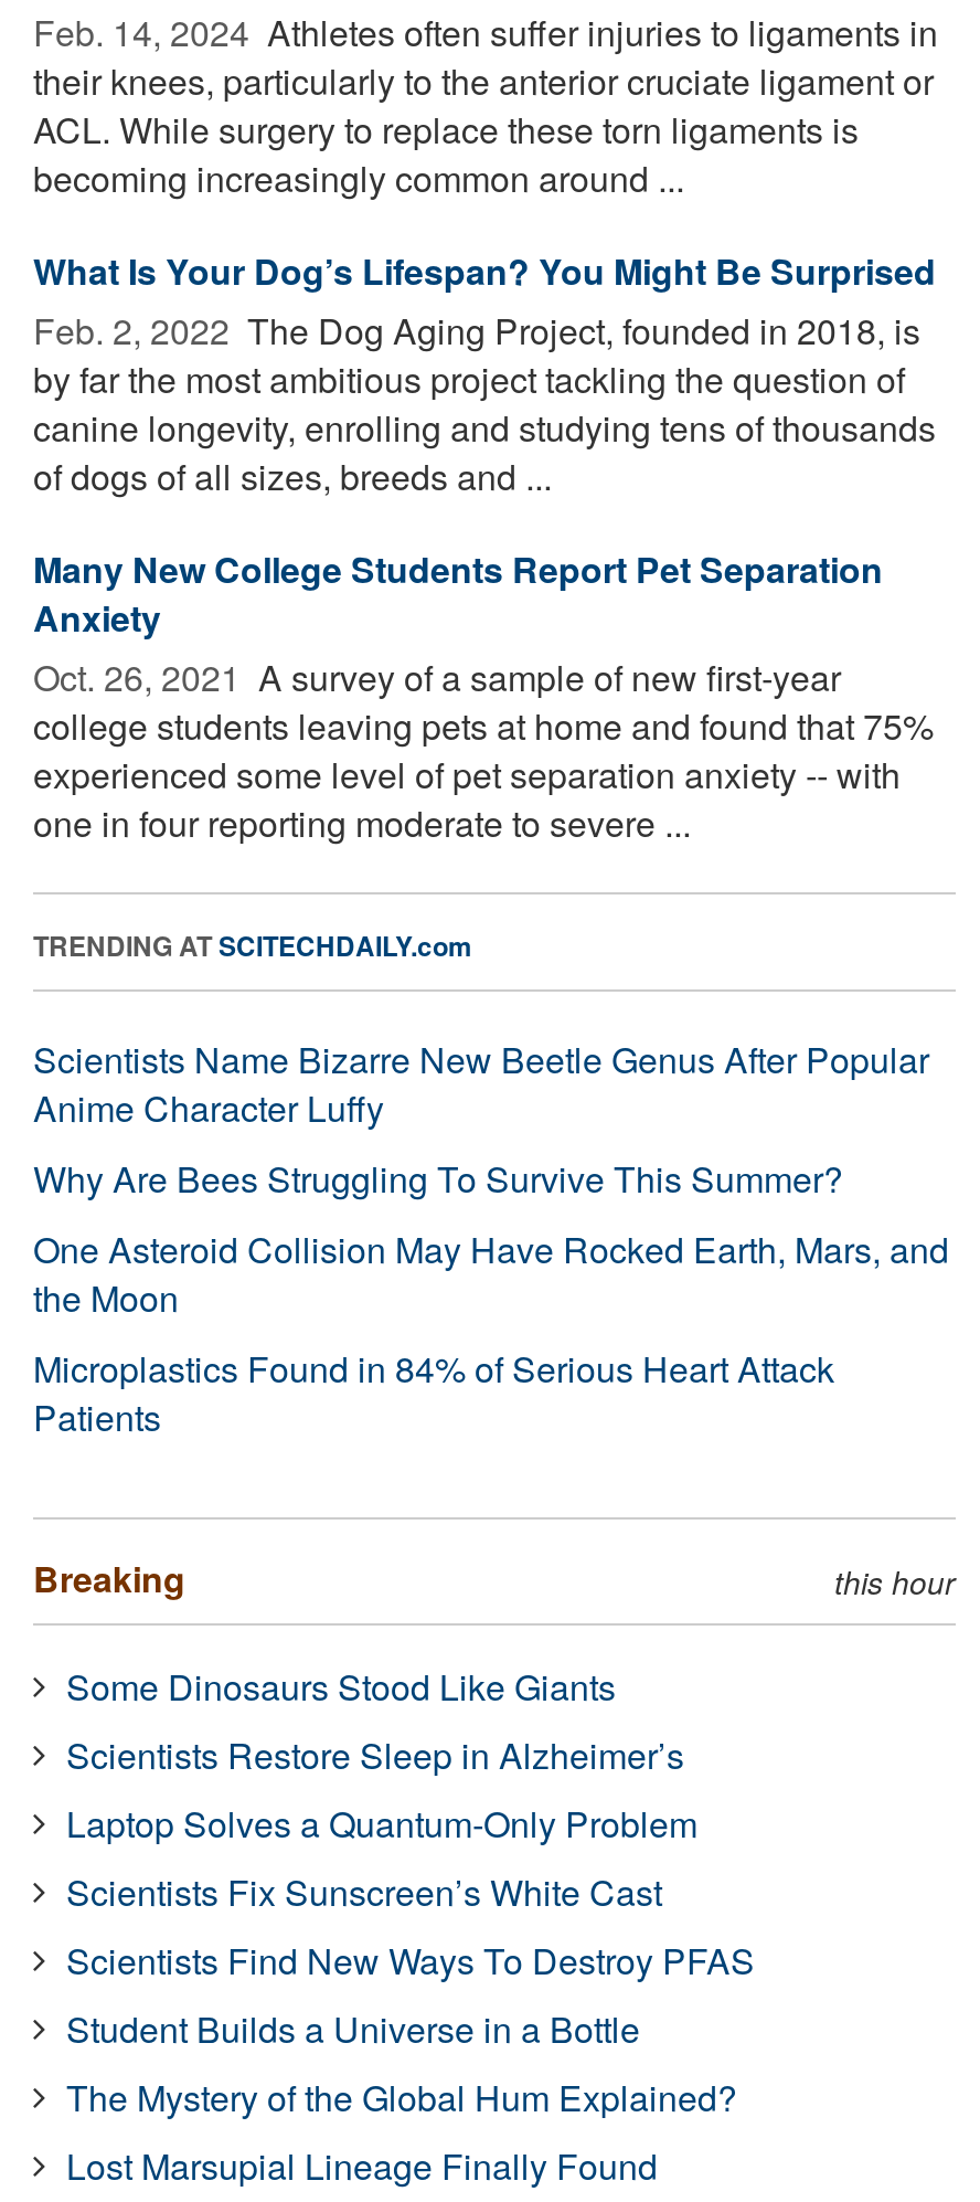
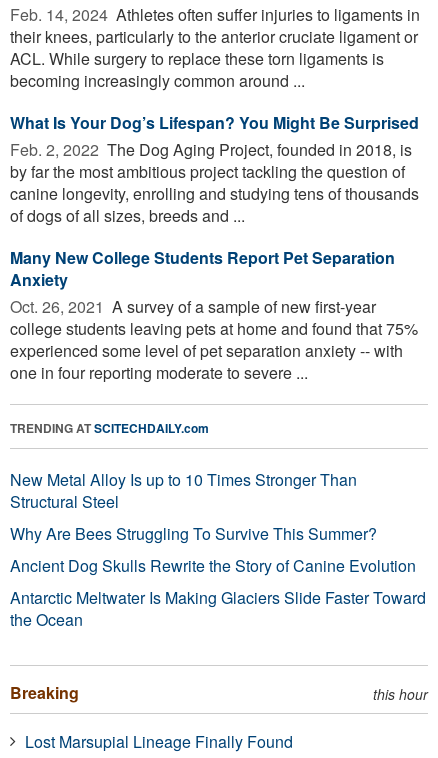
[33,1033,929,1133] Scientists Name Bizarre New Beetle Genus After Popular | Anime Character Luffy -> [10,468,357,513] New Metal Alloy Is up to 10 Times Stronger Than | Structural Steel
[33,1223,949,1442] One Asteroid Collision May Have Rocked Earth, Mars, and | the Moon | Microplastics Found in 84% of Serious Heart Attack | Patients -> [10,554,426,631] Ancient Dog Skulls Rewrite the Story of Canine Evolution | Antarctic Meltwater Is Making Glaciers Slide Faster Toward | the Ocean
[66,1660,755,2122] Some Dinosaurs Stood Like Giants | Scientists Restore Sleep in Alzheimer’s | Laptop Solves a Quantum-Only Problem | Scientists Fix Sunscreen’s White Cast | Scientists Find New Ways To Destroy PFAS | Student Builds a Universe in a Bottle | The Mystery of the Global Hum Explained? -> none

